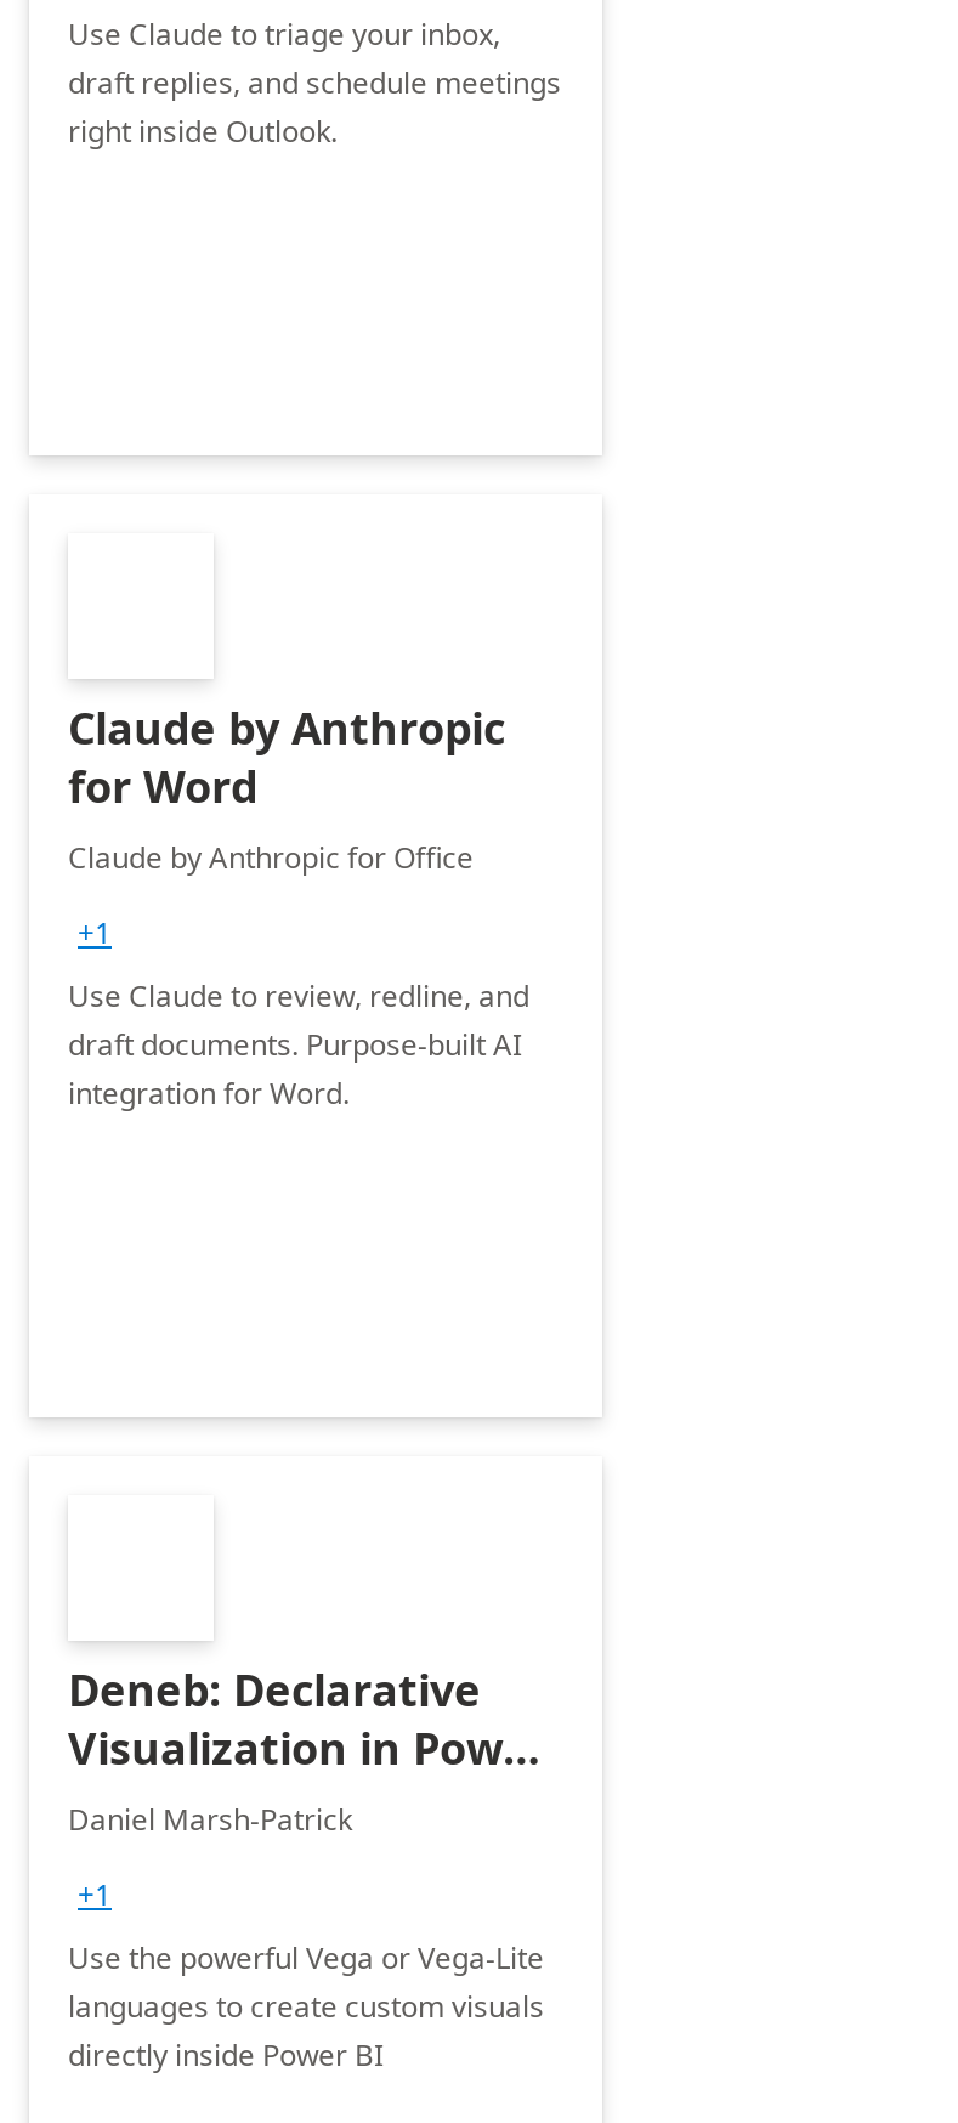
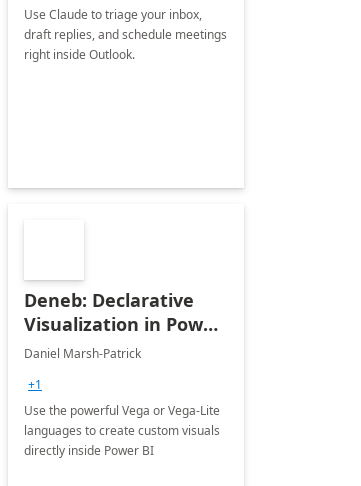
[68,698,529,1114] Claude by Anthropic | for Word | Claude by Anthropic for Office | +1 | Use Claude to review, redline, and | draft documents. Purpose-built AI | integration for Word. -> none

